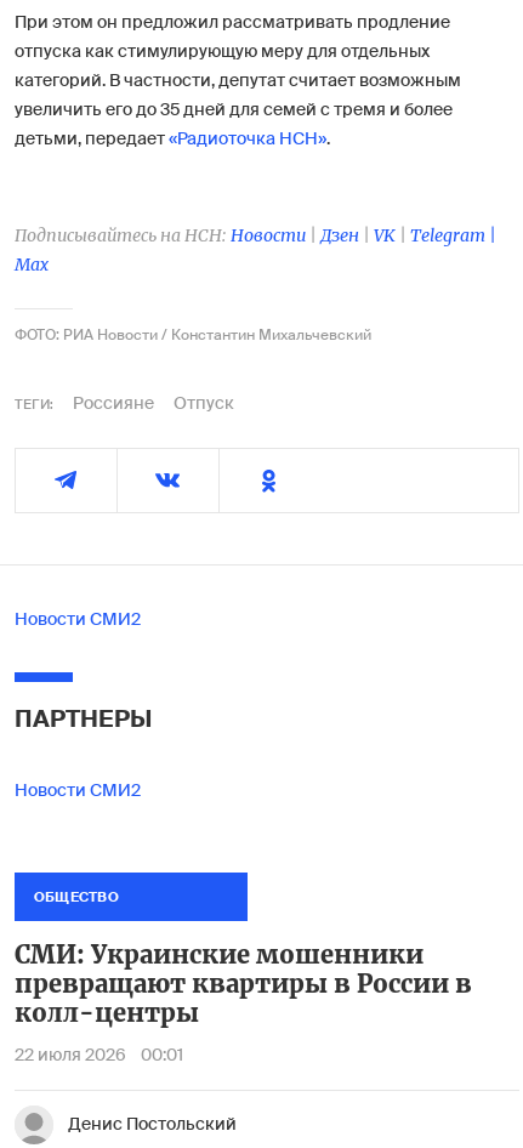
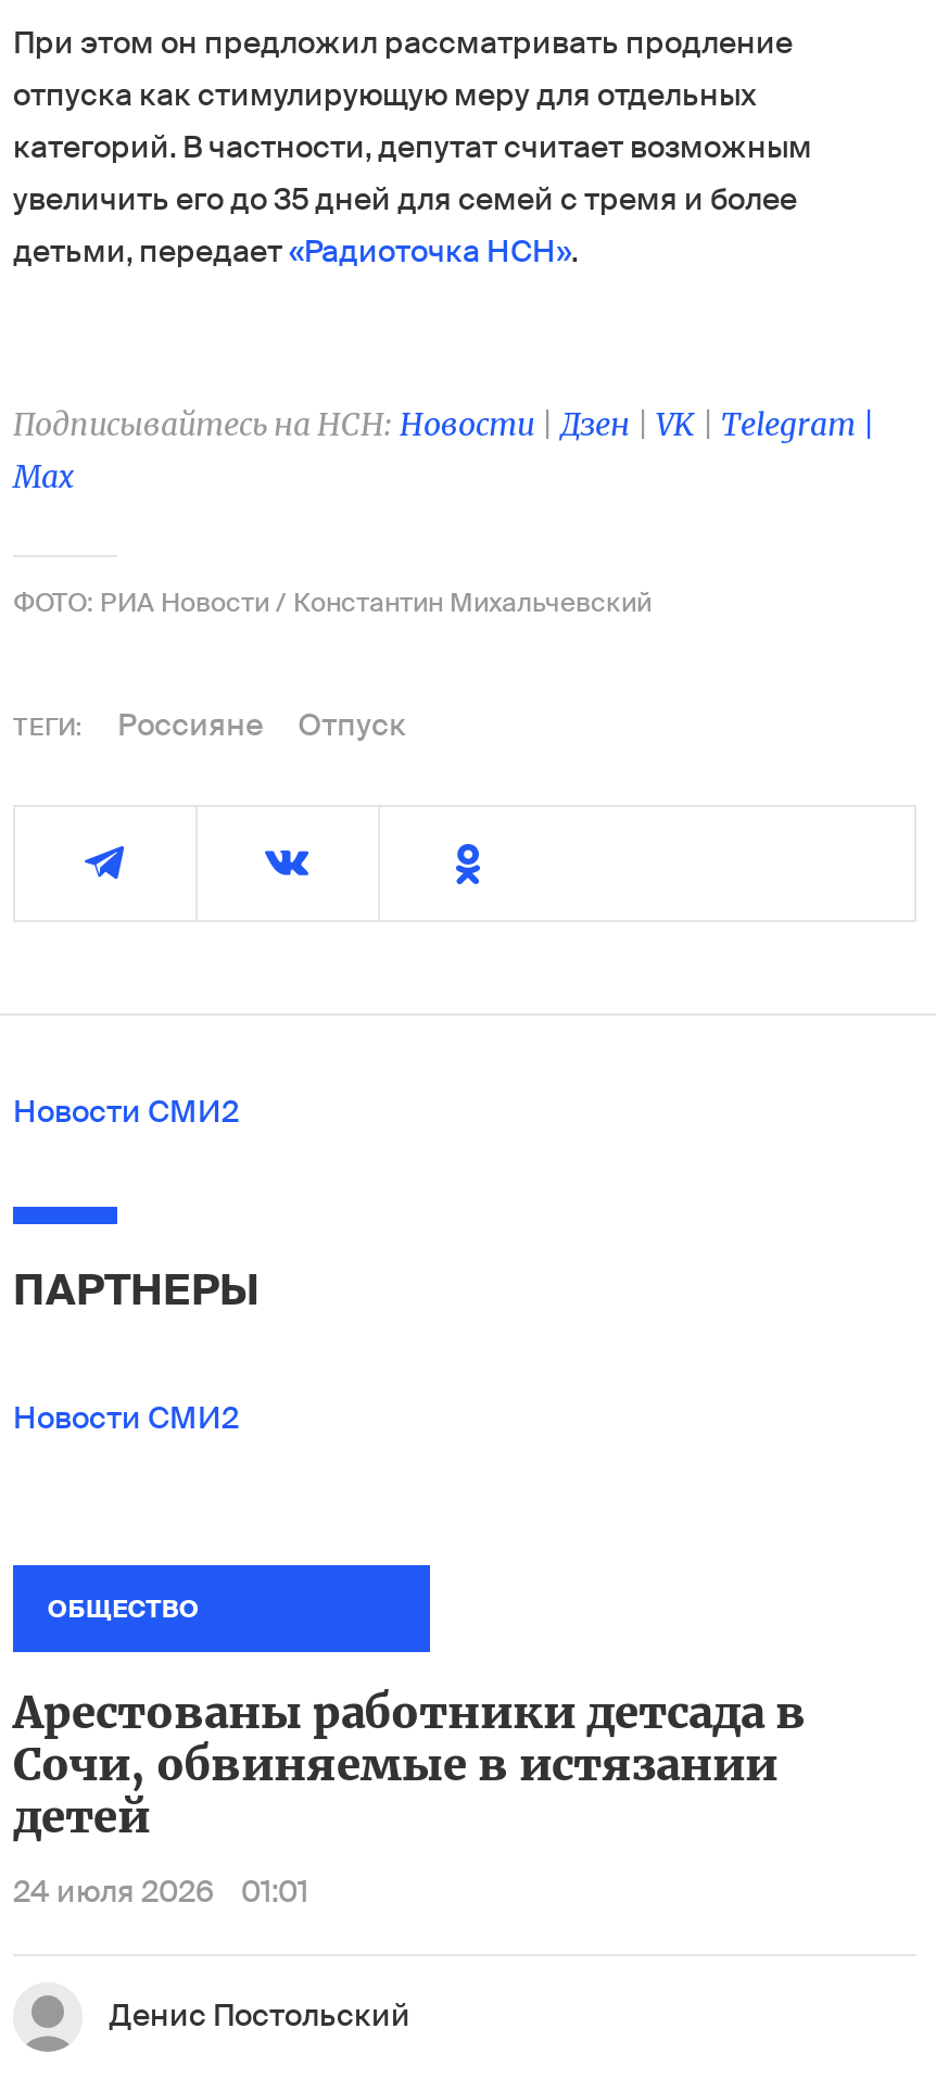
[15,939,472,1028] СМИ: Украинские мошенники | превращают квартиры в России в | колл-центры -> [13,1685,806,1843] Арестованы работники детсада в | Сочи, обвиняемые в истязании | детей
[15,1044,183,1065] 22 июля 2026 | 00:01 -> [13,1872,308,1911] 24 июля 2026 | 01:01

